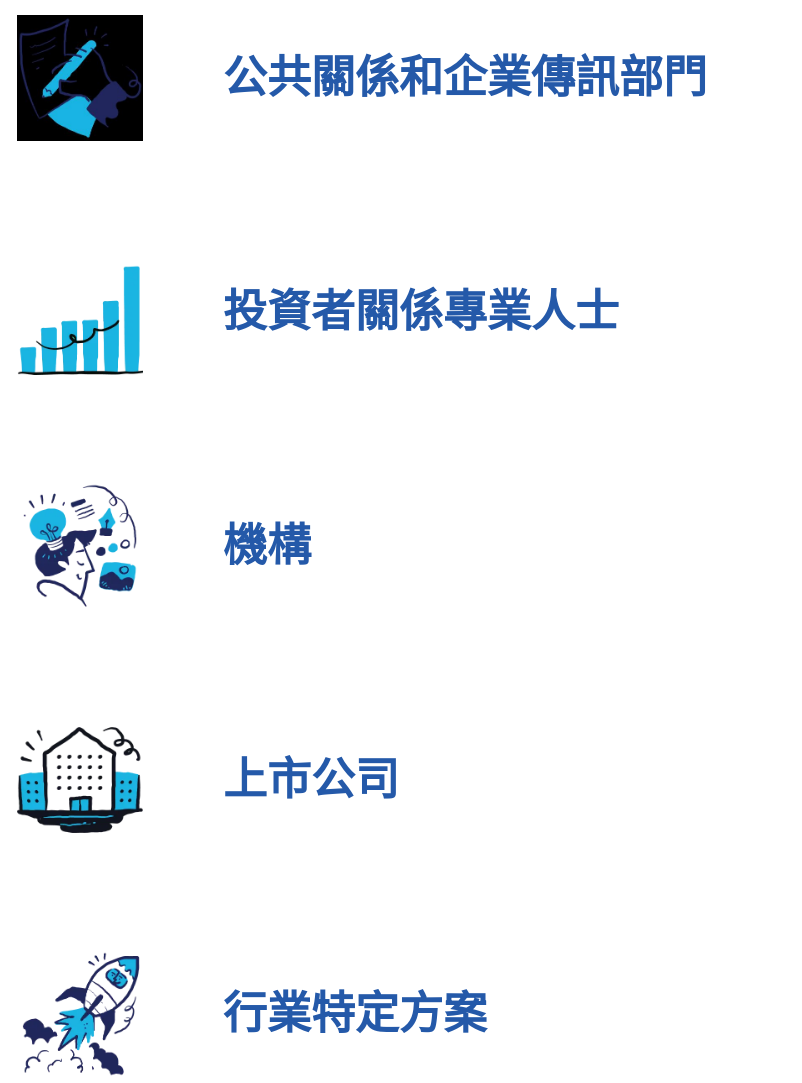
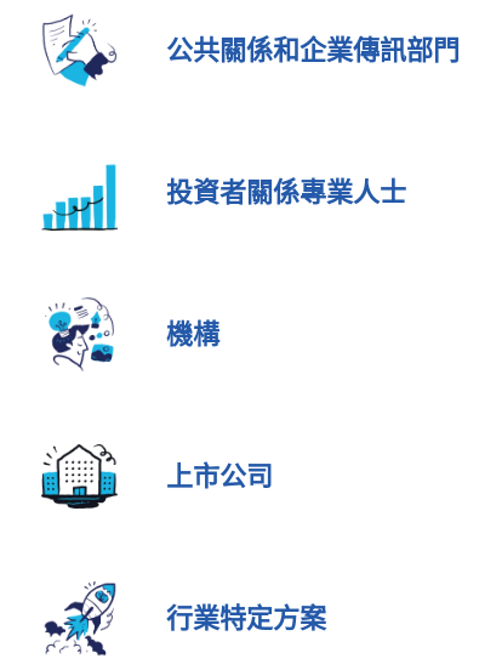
[15,13,145,143] [image] -> [41,12,118,89] [image]

